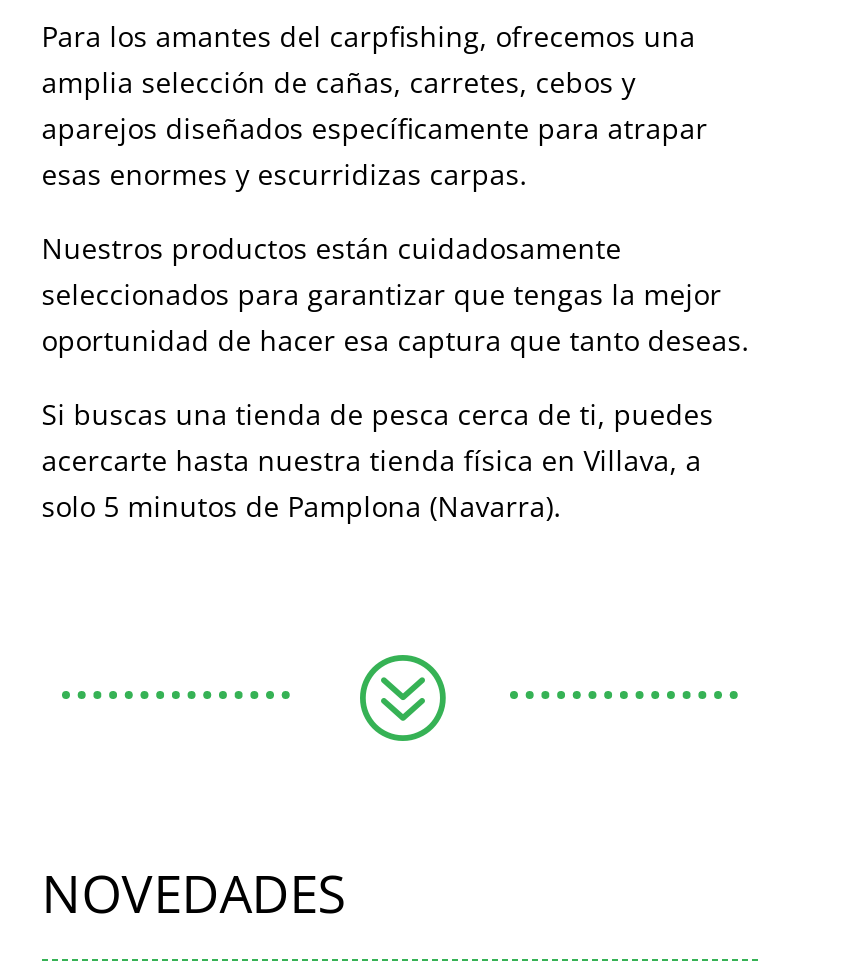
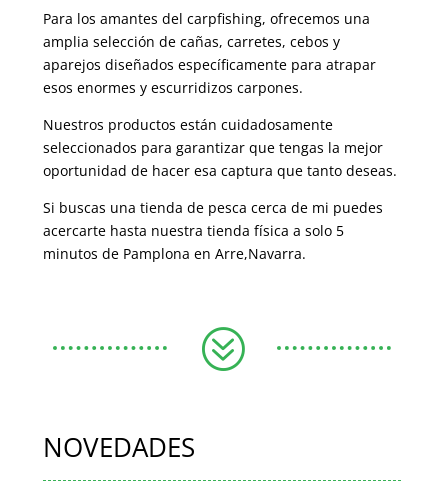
[42,155,528,193] esas enormes y escurridizas carpas. -> [43,78,303,97] esos enormes y escurridizos carpones.
[42,395,714,525] Si buscas una tienda de pesca cerca de ti, puedes | acercarte hasta nuestra tienda física en Villava, a | solo 5 minutos de Pamplona (Navarra). -> [43,198,383,263] Si buscas una tienda de pesca cerca de mi puedes | acercarte hasta nuestra tienda física a solo 5 | minutos de Pamplona en Arre,Navarra.

